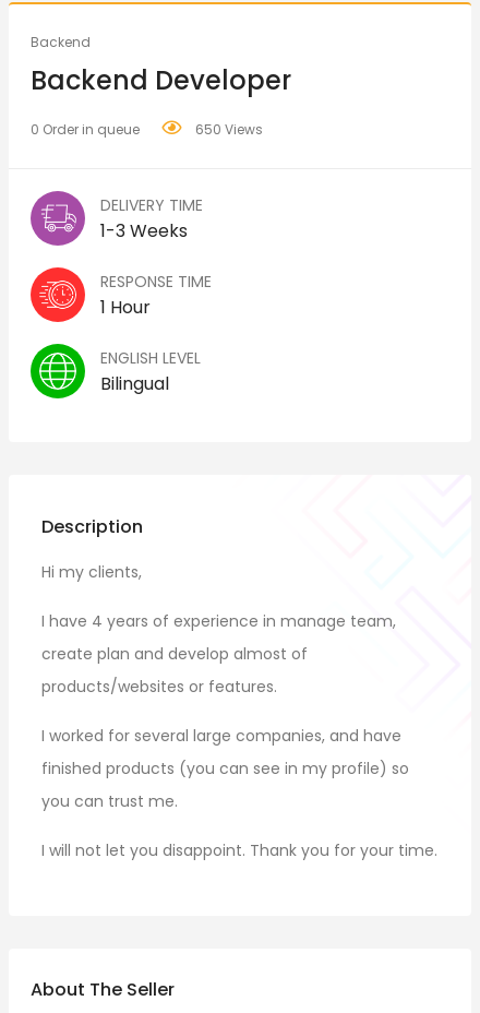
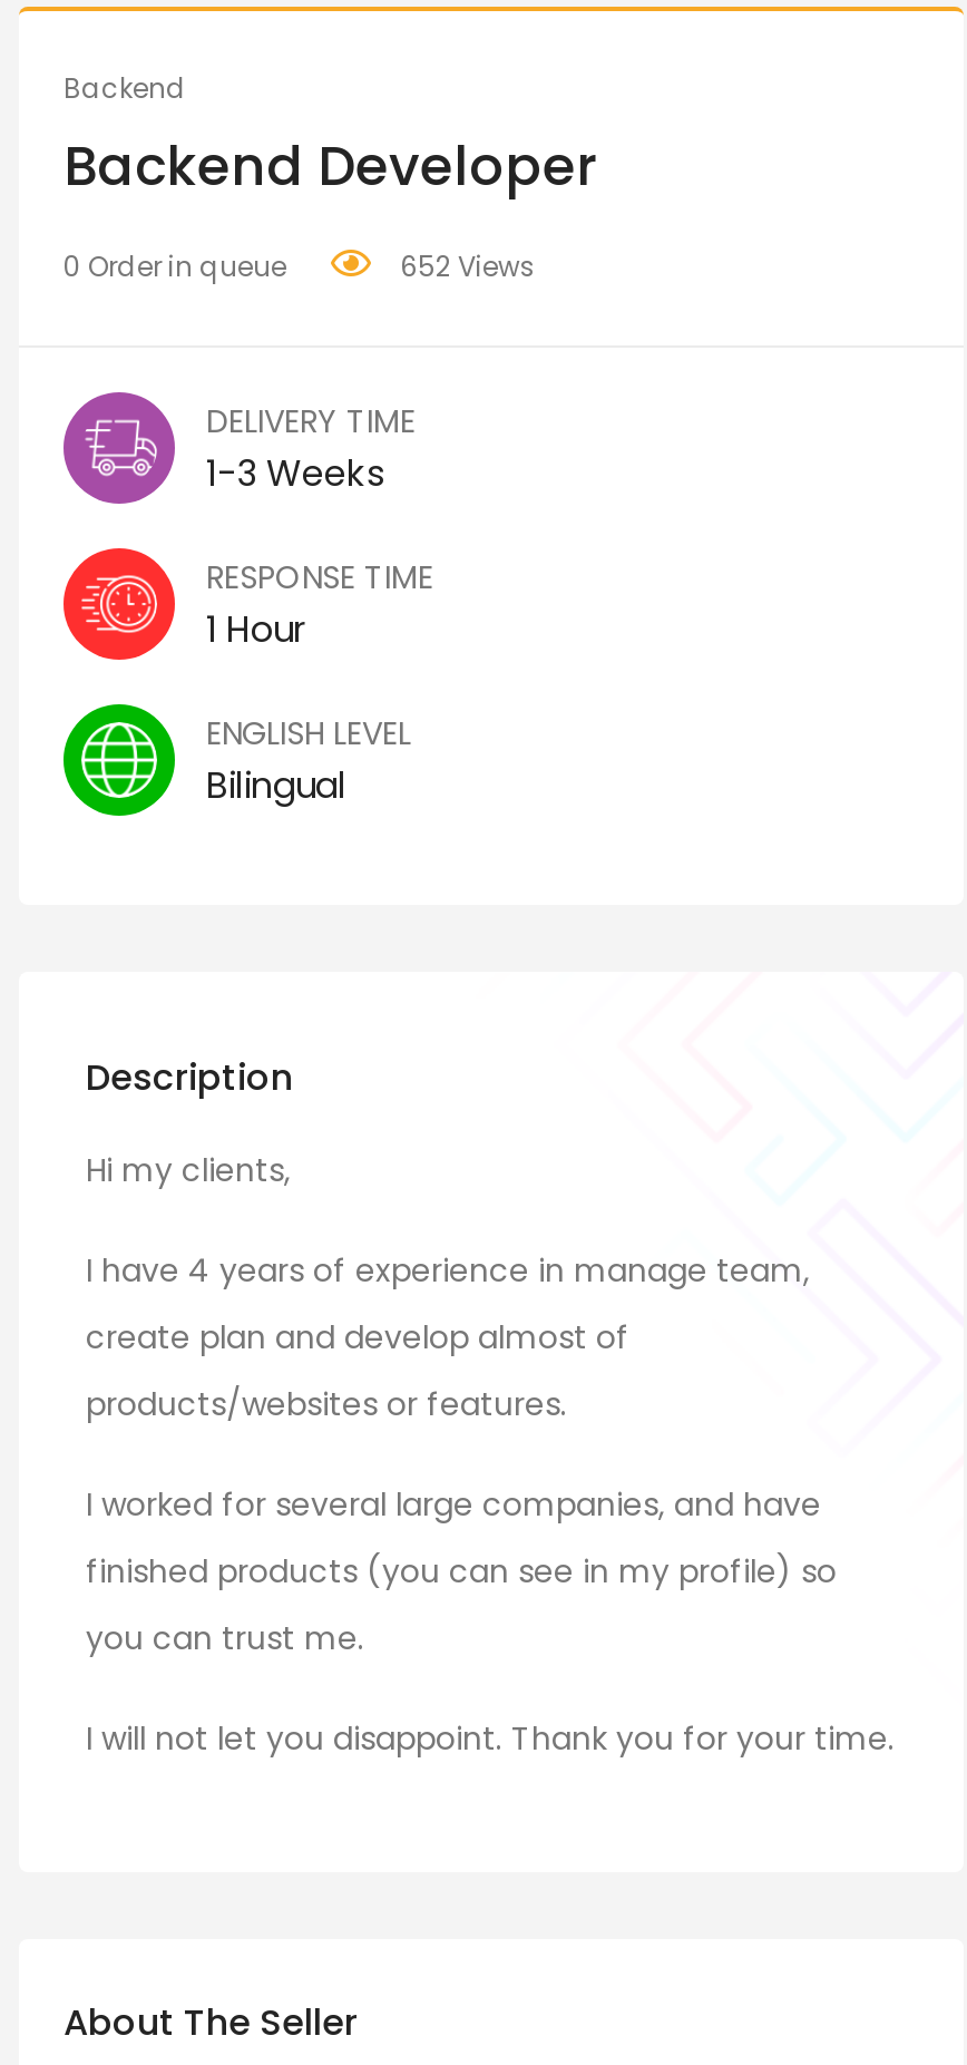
[192,120,263,139] 650 Views -> [393,247,536,285] 652 Views

